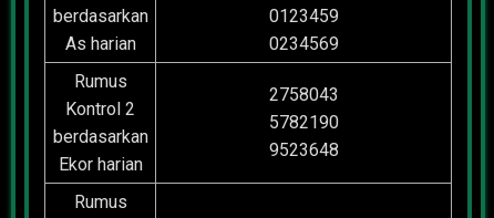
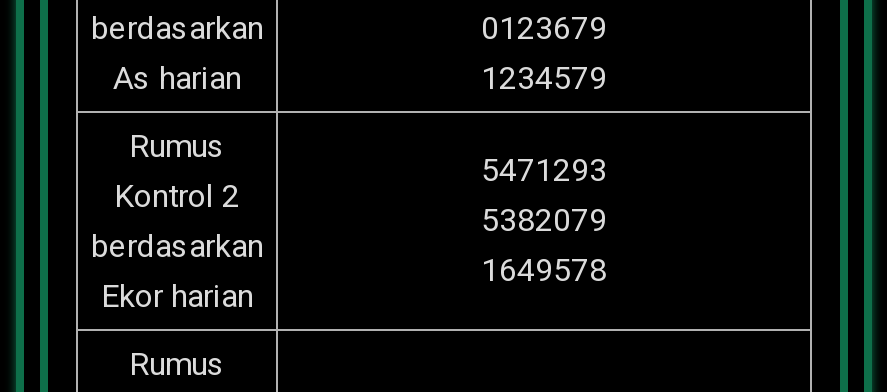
[269,6,338,27] 0123459 -> [481,9,607,47] 0123679
[269,33,338,54] 0234569 -> [481,59,607,97] 1234579
[269,84,338,105] 2758043 -> [481,151,607,189] 5471293
[269,112,338,133] 5782190 -> [481,201,607,239] 5382079
[269,139,338,160] 9523648 -> [481,251,607,289] 1649578

